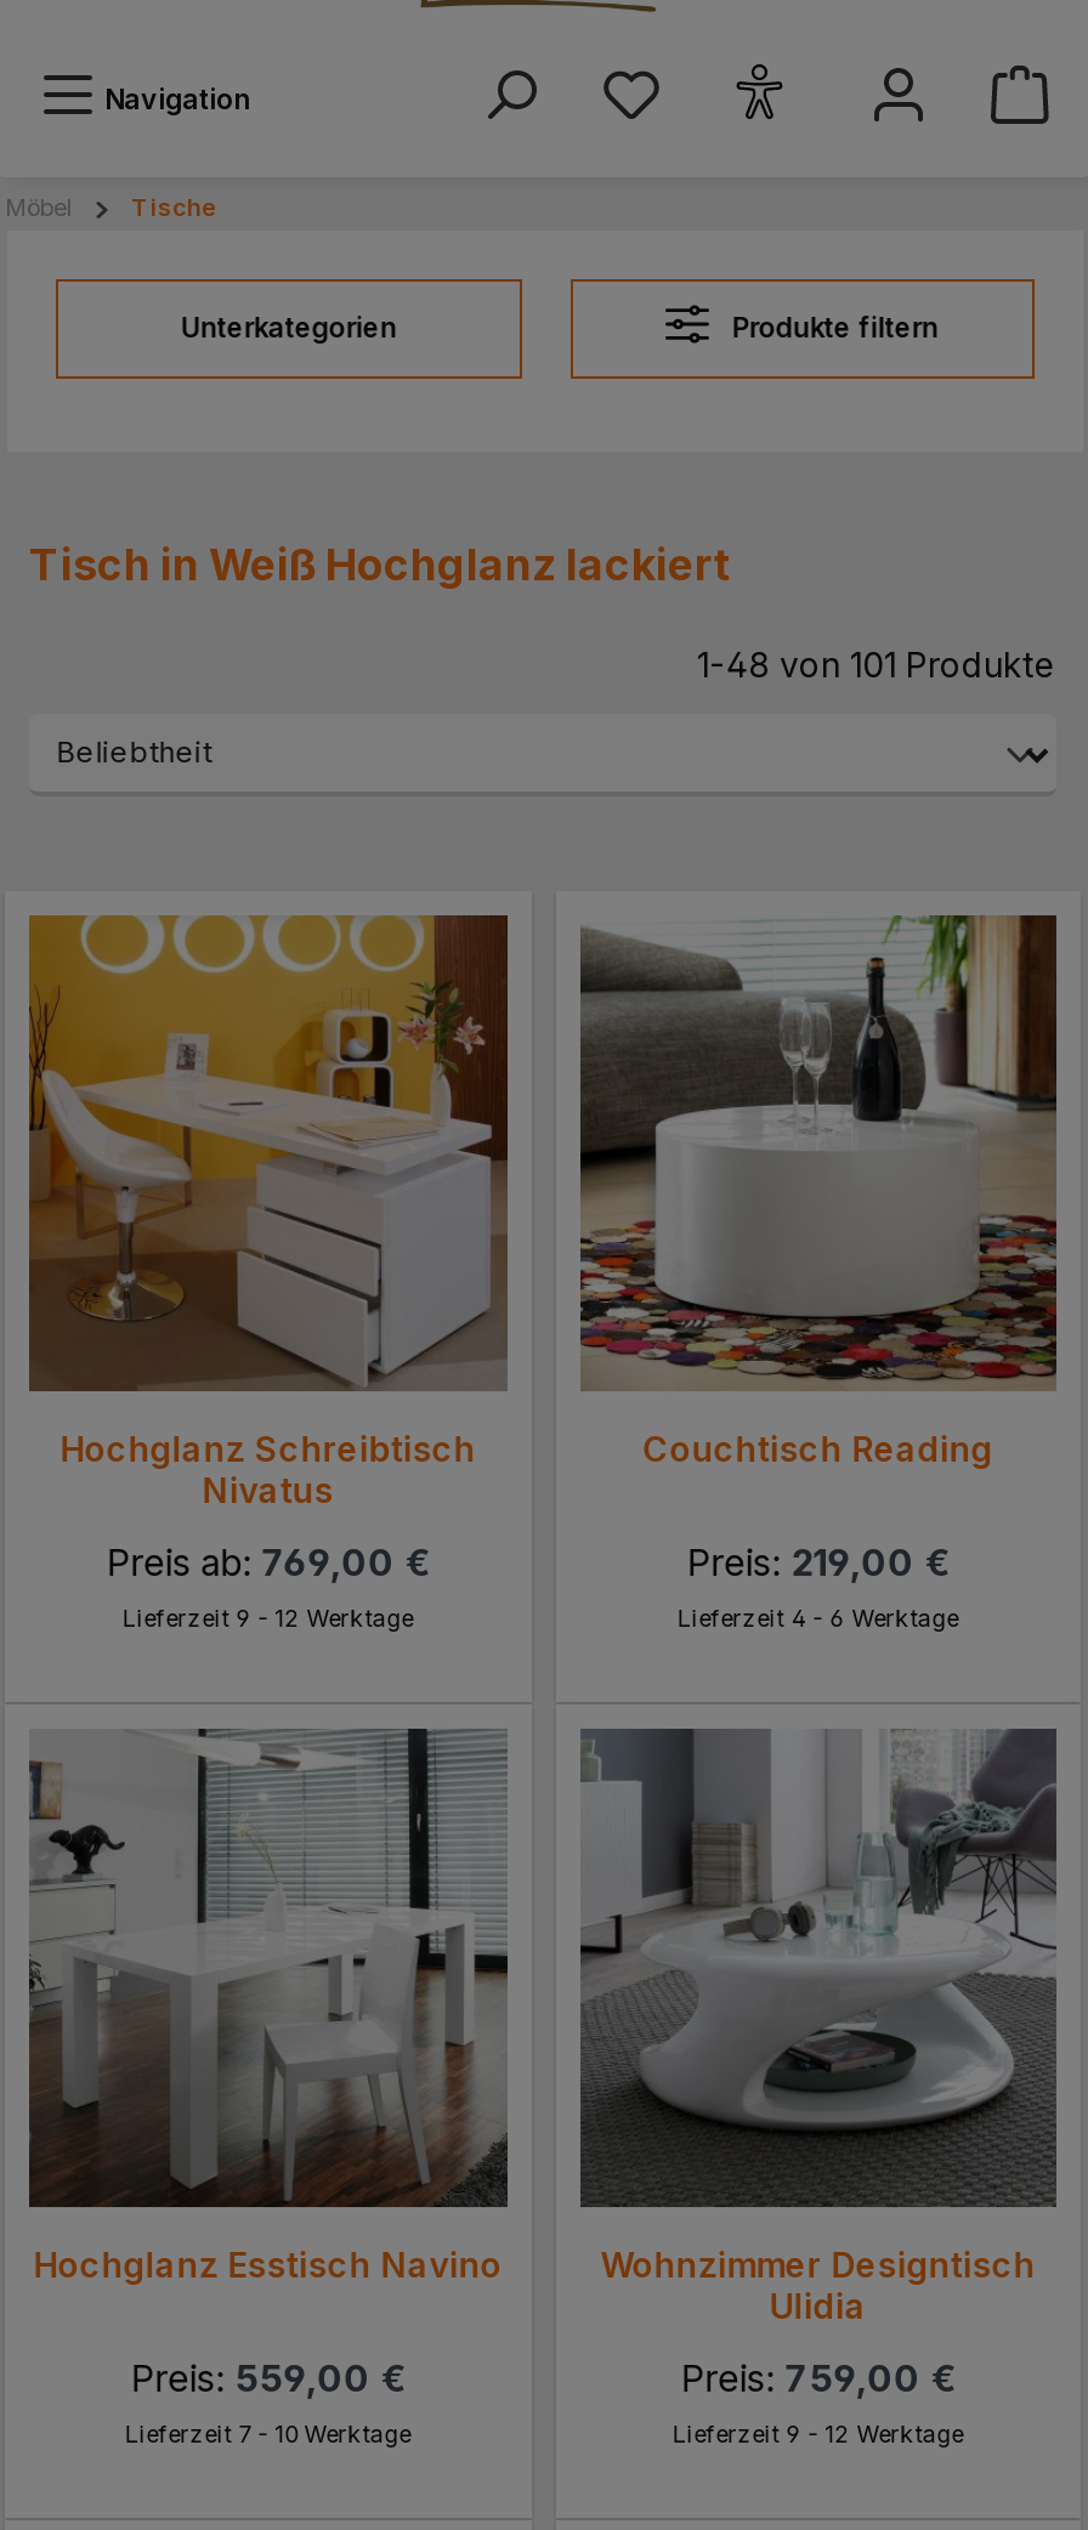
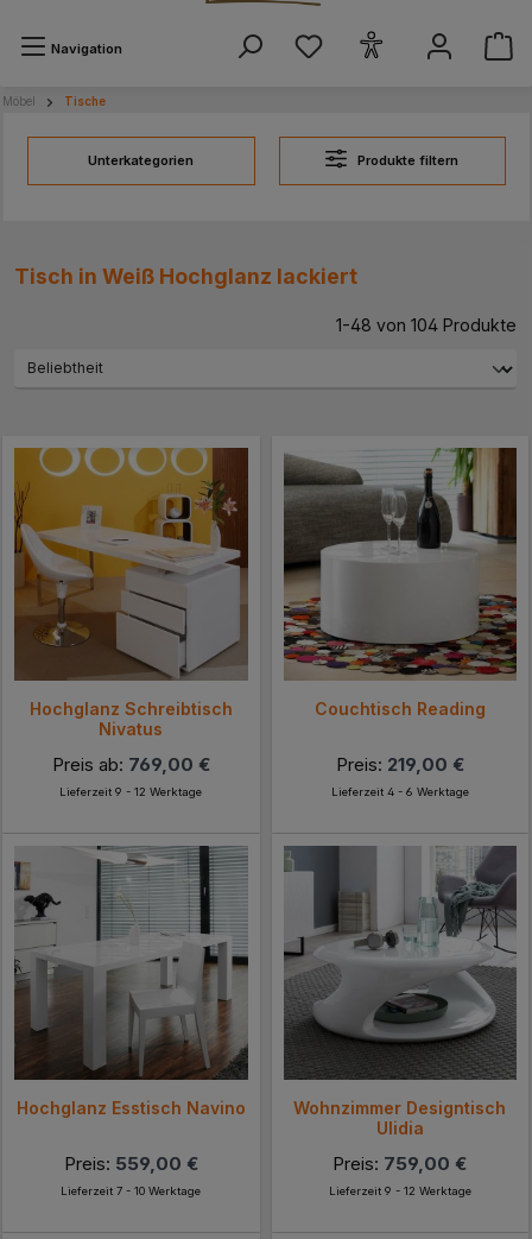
[697,644,1056,685] 1-48 von 101 Produkte -> [336,315,517,335] 1-48 von 104 Produkte

